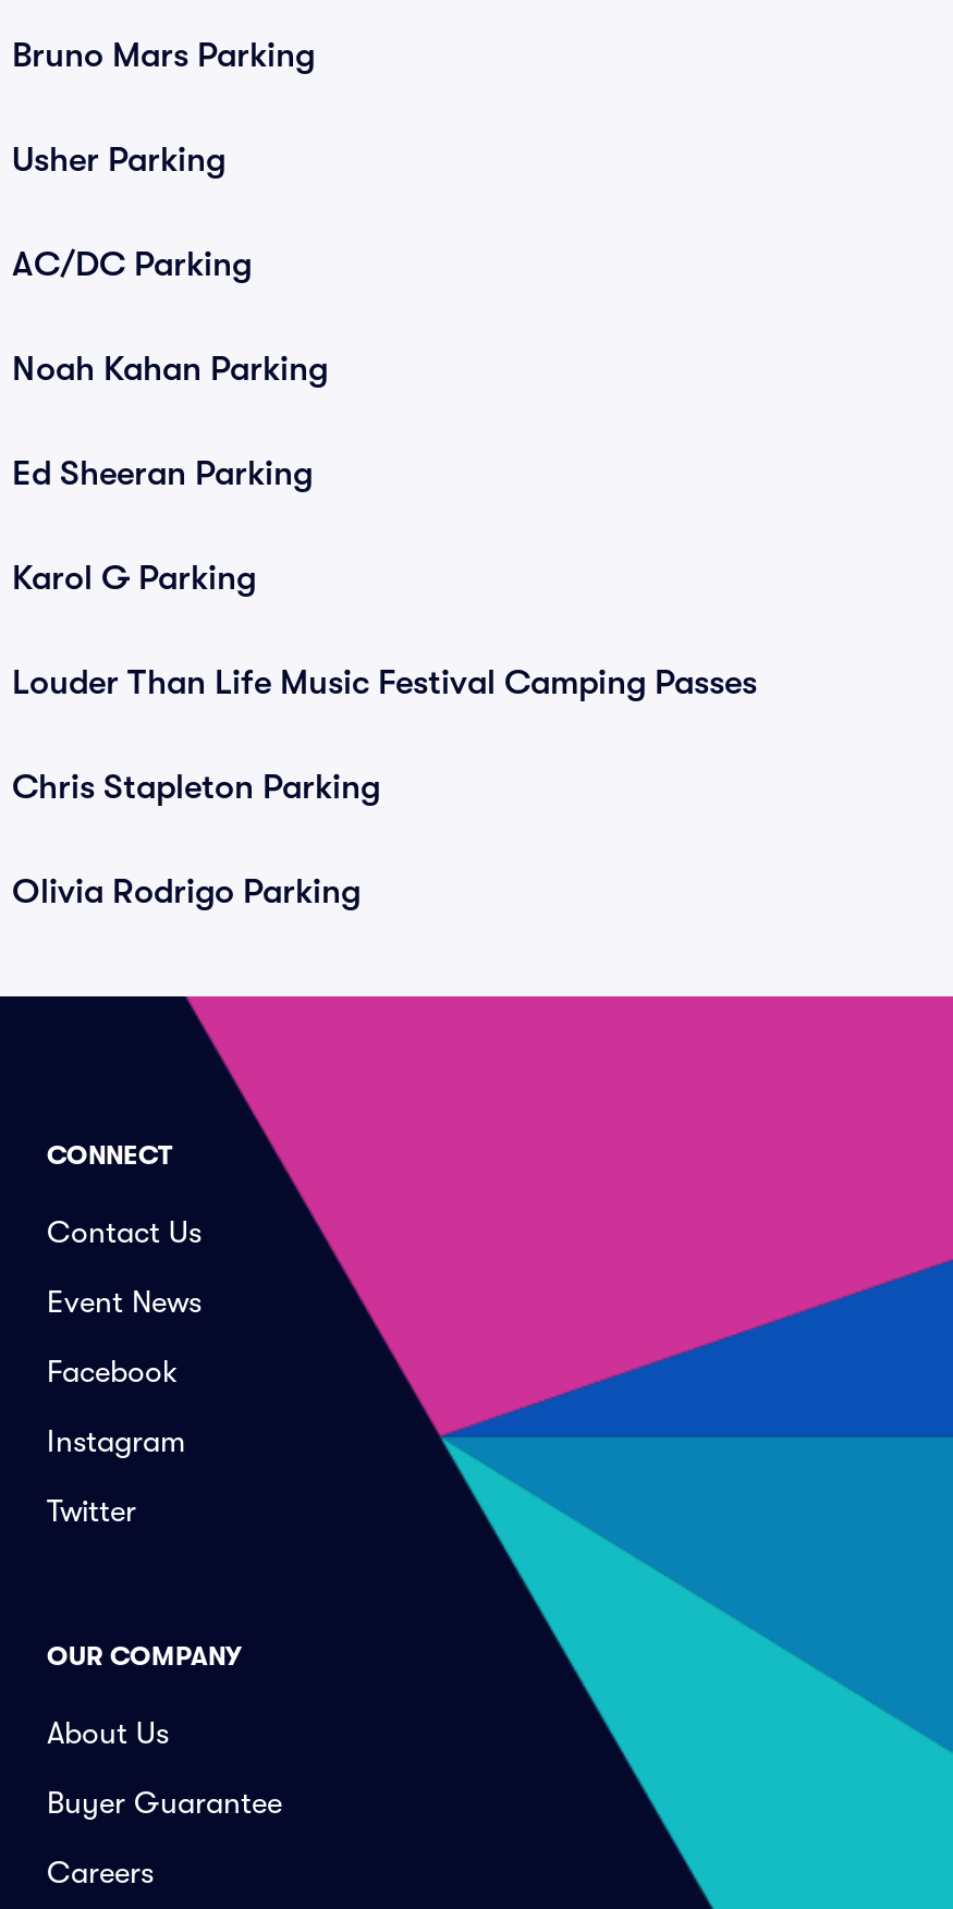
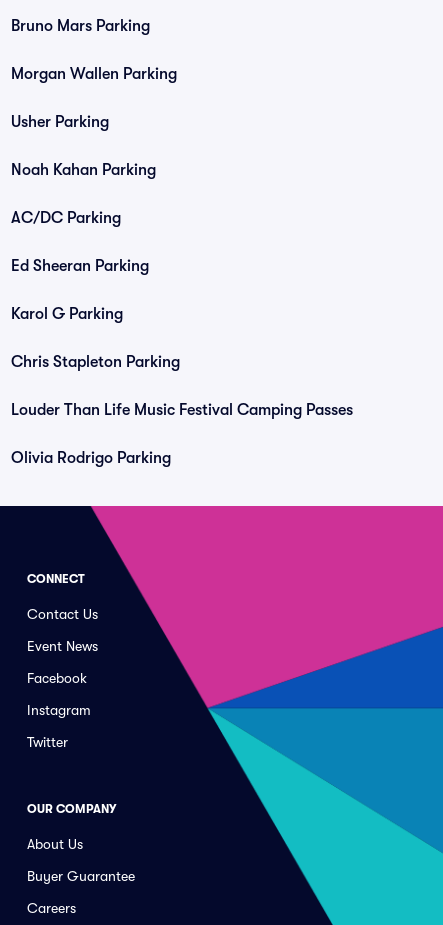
none -> [11,65,177,83] Morgan Wallen Parking
moved [12,245,252,284] -> [11,209,121,227]: AC/DC Parking
moved [12,663,757,702] -> [11,401,353,419]: Louder Than Life Music Festival Camping Passes

